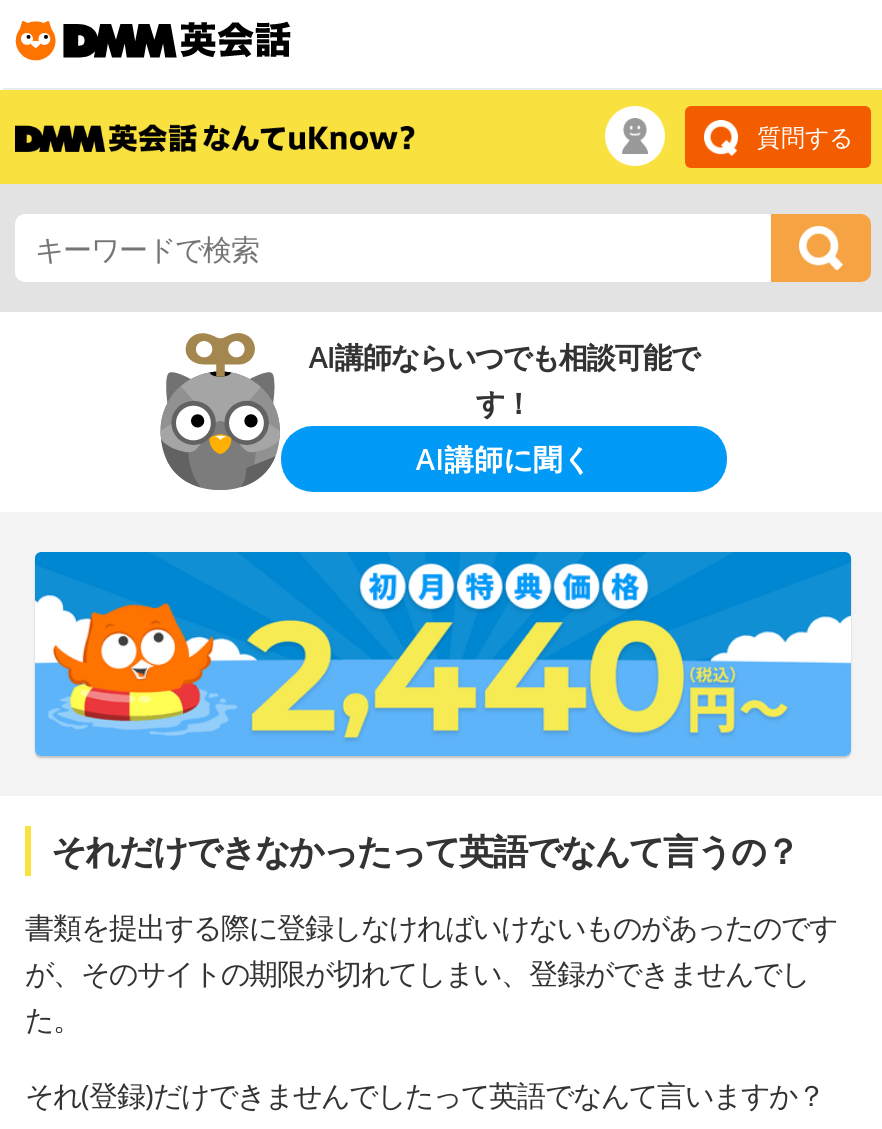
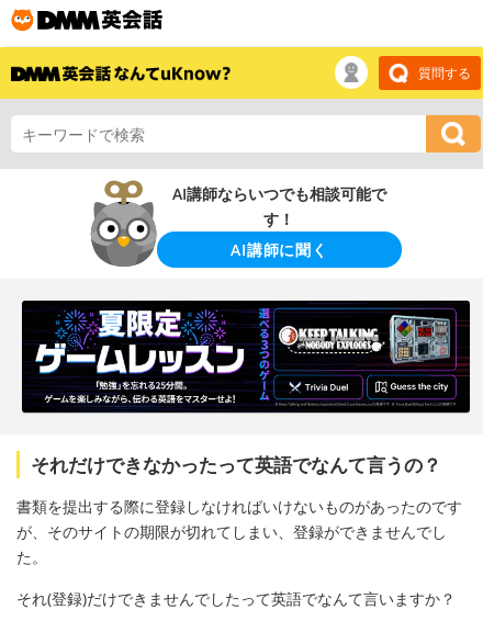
[33,550,853,758] [image] -> [21,300,471,414] [image]

